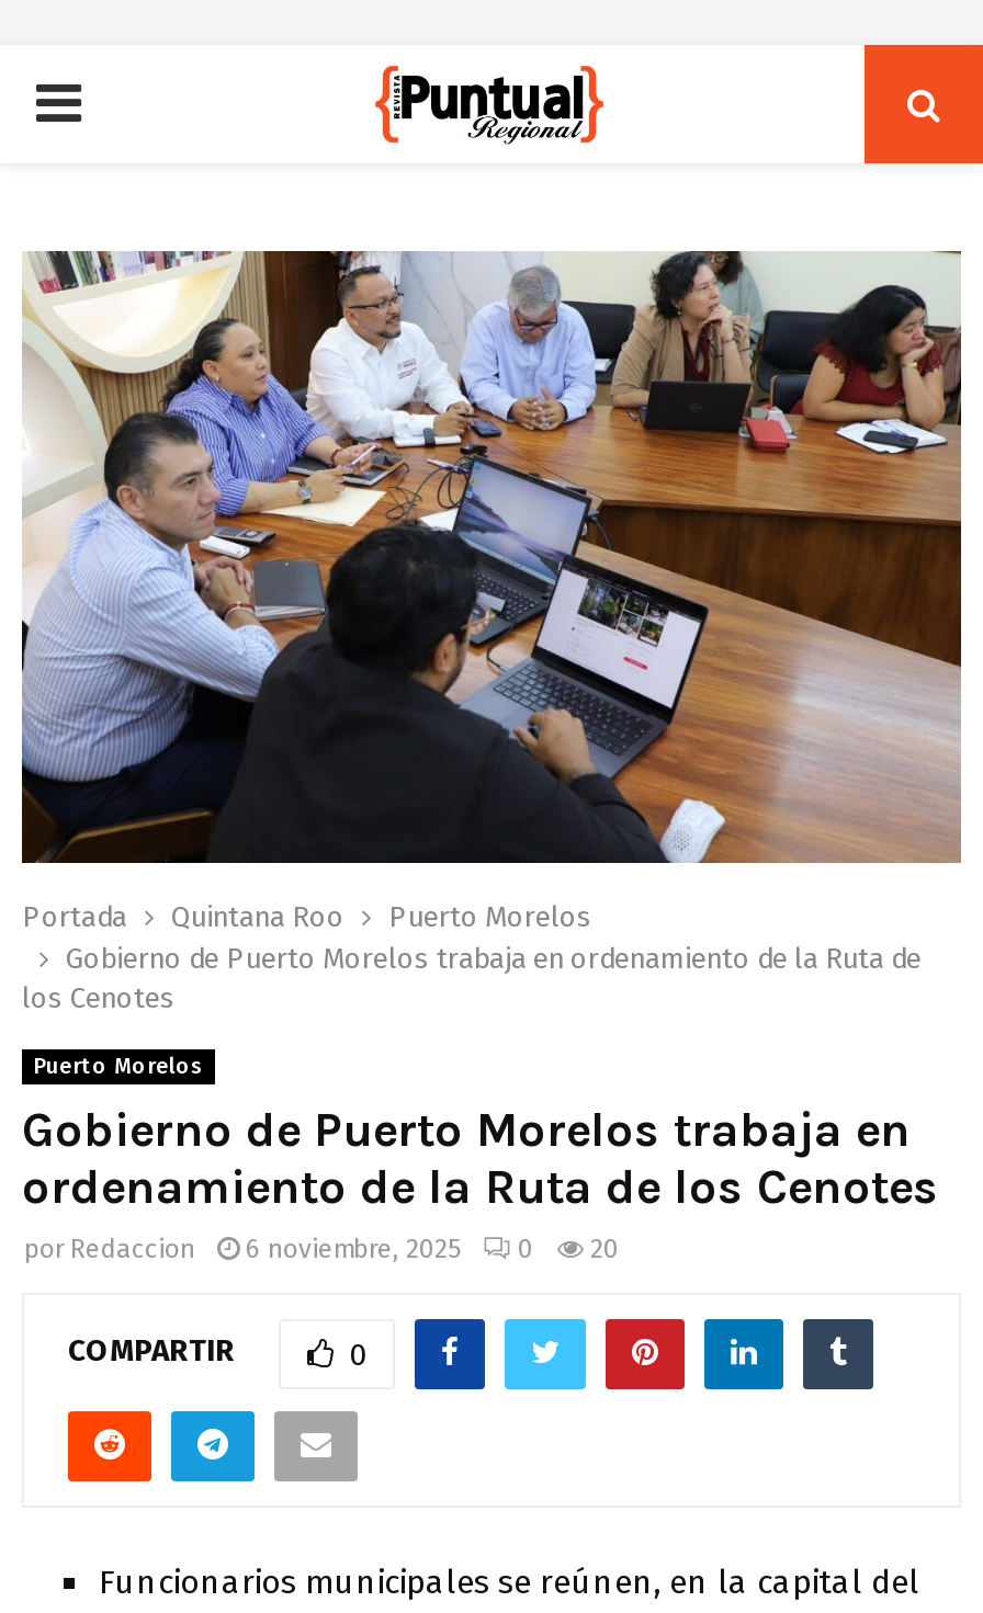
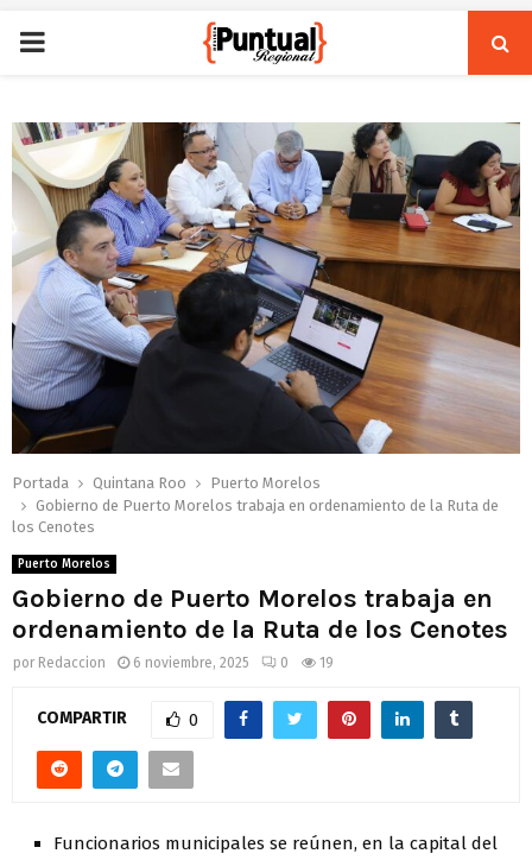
[24,1233,619,1264] por Redaccion 6 noviembre, 2025 0 20 -> [13,654,334,671] por Redaccion 6 noviembre, 2025 0 19

